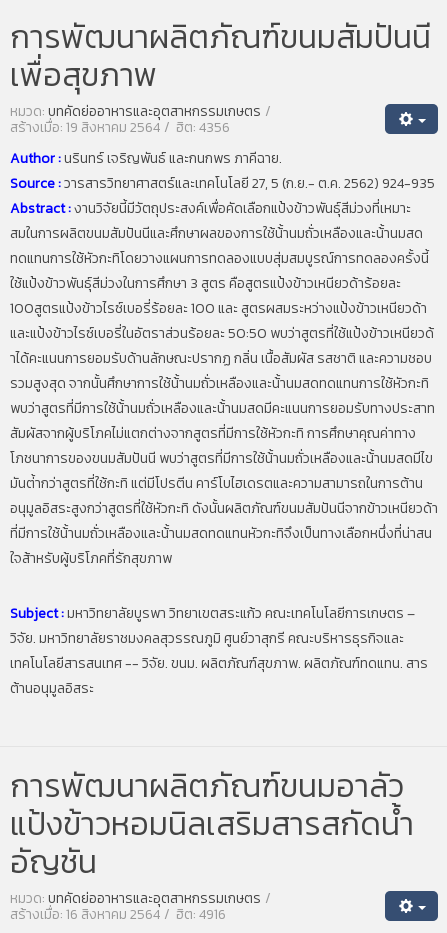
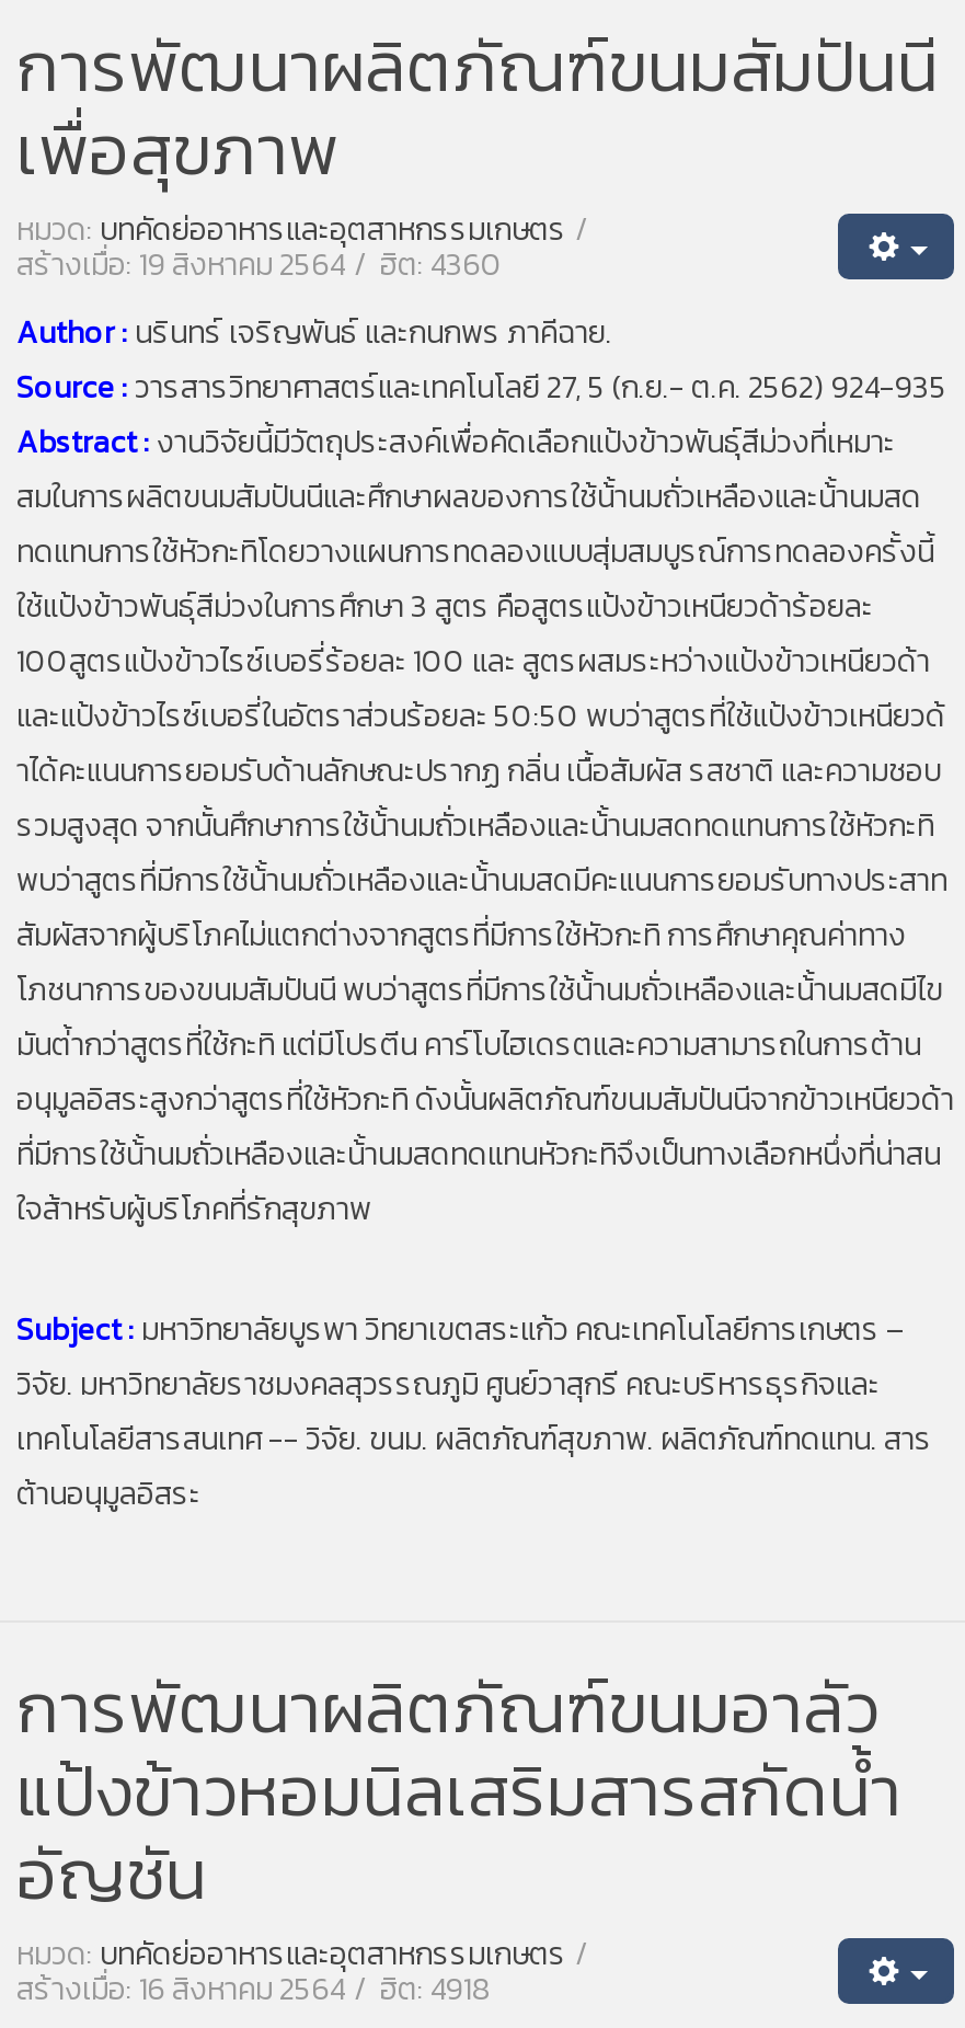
[10,117,230,138] สร้างเมื่อ: 19 สิงหาคม 2564 ฮิต: 4356 -> [16,242,503,288] สร้างเมื่อ: 19 สิงหาคม 2564 ฮิต: 4360
[10,904,226,925] สร้างเมื่อ: 16 สิงหาคม 2564 ฮิต: 4916 -> [16,1967,492,2013] สร้างเมื่อ: 16 สิงหาคม 2564 ฮิต: 4918

